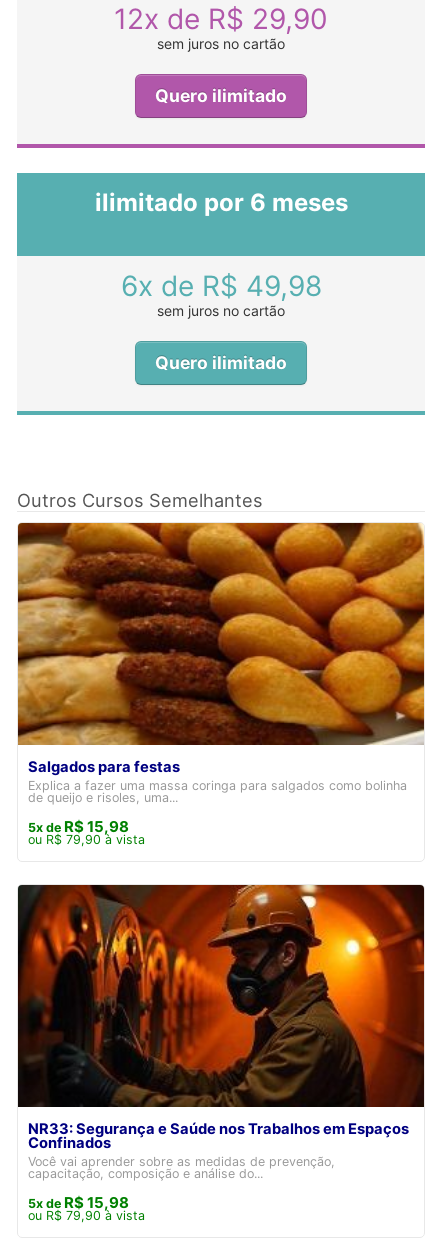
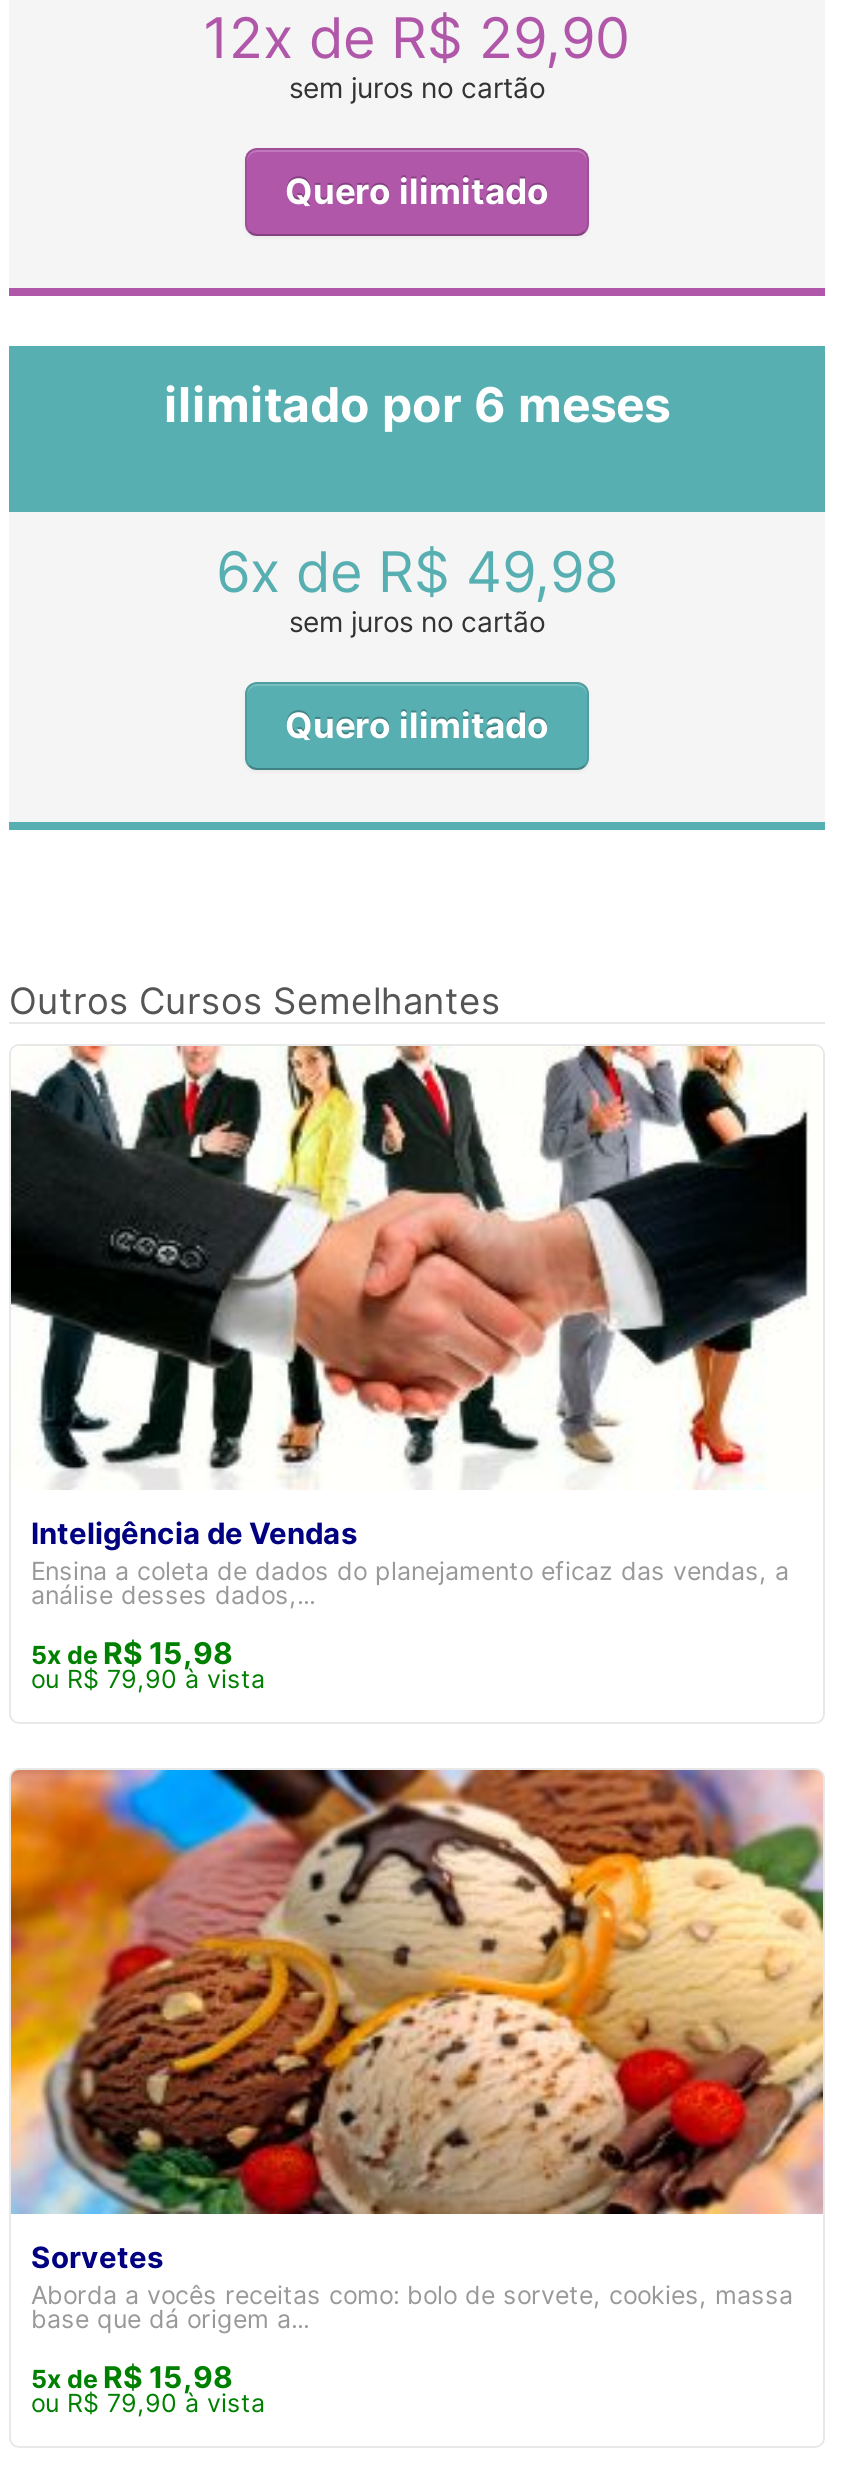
[17,522,425,805] [image] | Salgados para festas | Explica a fazer uma massa coringa para salgados como bolinha | de queijo e risoles, uma... -> [9,1044,823,1610] [image] | Inteligência de Vendas | Ensina a coleta de dados do planejamento eficaz das vendas, a | análise desses dados,...
[17,884,425,1181] [image] | NR33: Segurança e Saúde nos Trabalhos em Espaços | Confinados | Você vai aprender sobre as medidas de prevenção, | capacitação, composição e análise do... -> [9,1768,825,2334] [image] | Sorvetes | Aborda a vocês receitas como: bolo de sorvete, cookies, massa | base que dá origem a...

